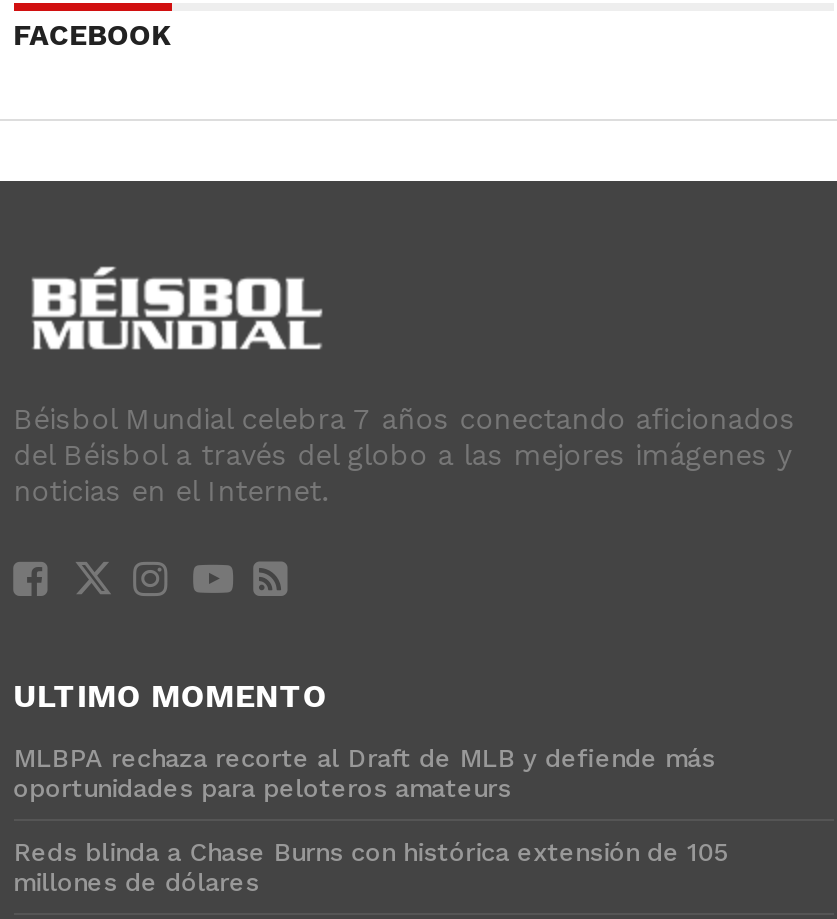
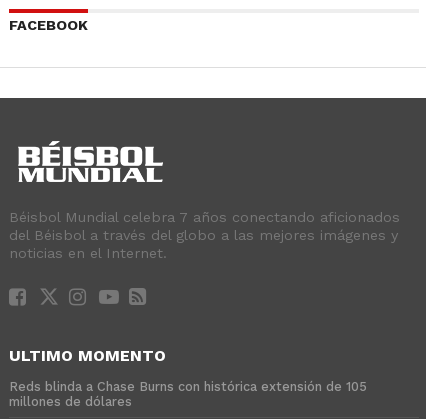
[13,744,715,804] MLBPA rechaza recorte al Draft de MLB y defiende más | oportunidades para peloteros amateurs -> none

